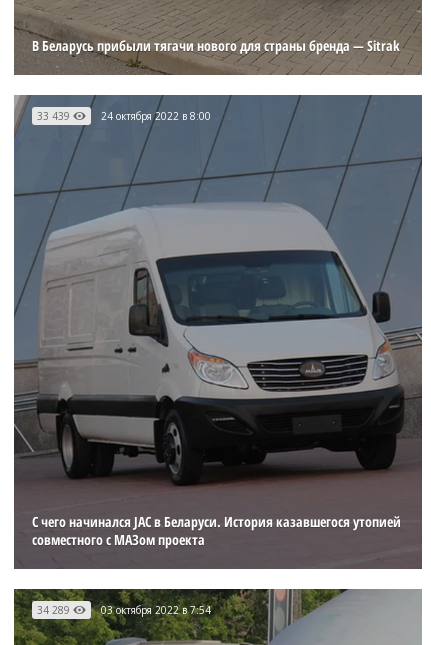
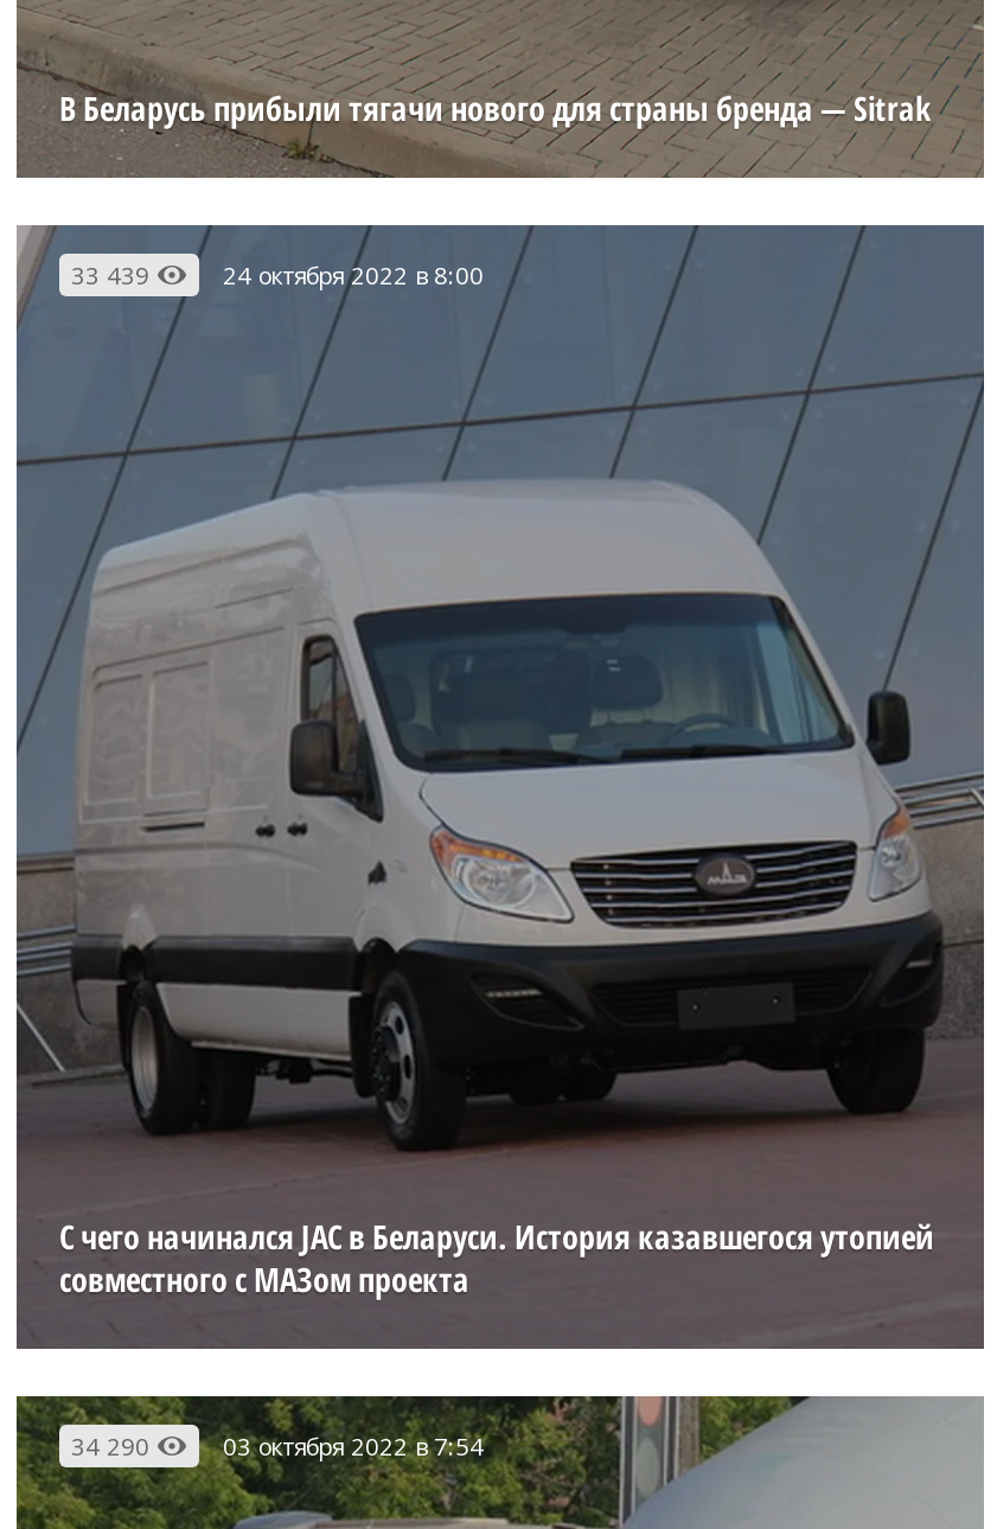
[37,603,211,617] 34 289 03 октября 2022 в 7:54 -> [71,1429,484,1463] 34 290 03 октября 2022 в 7:54

